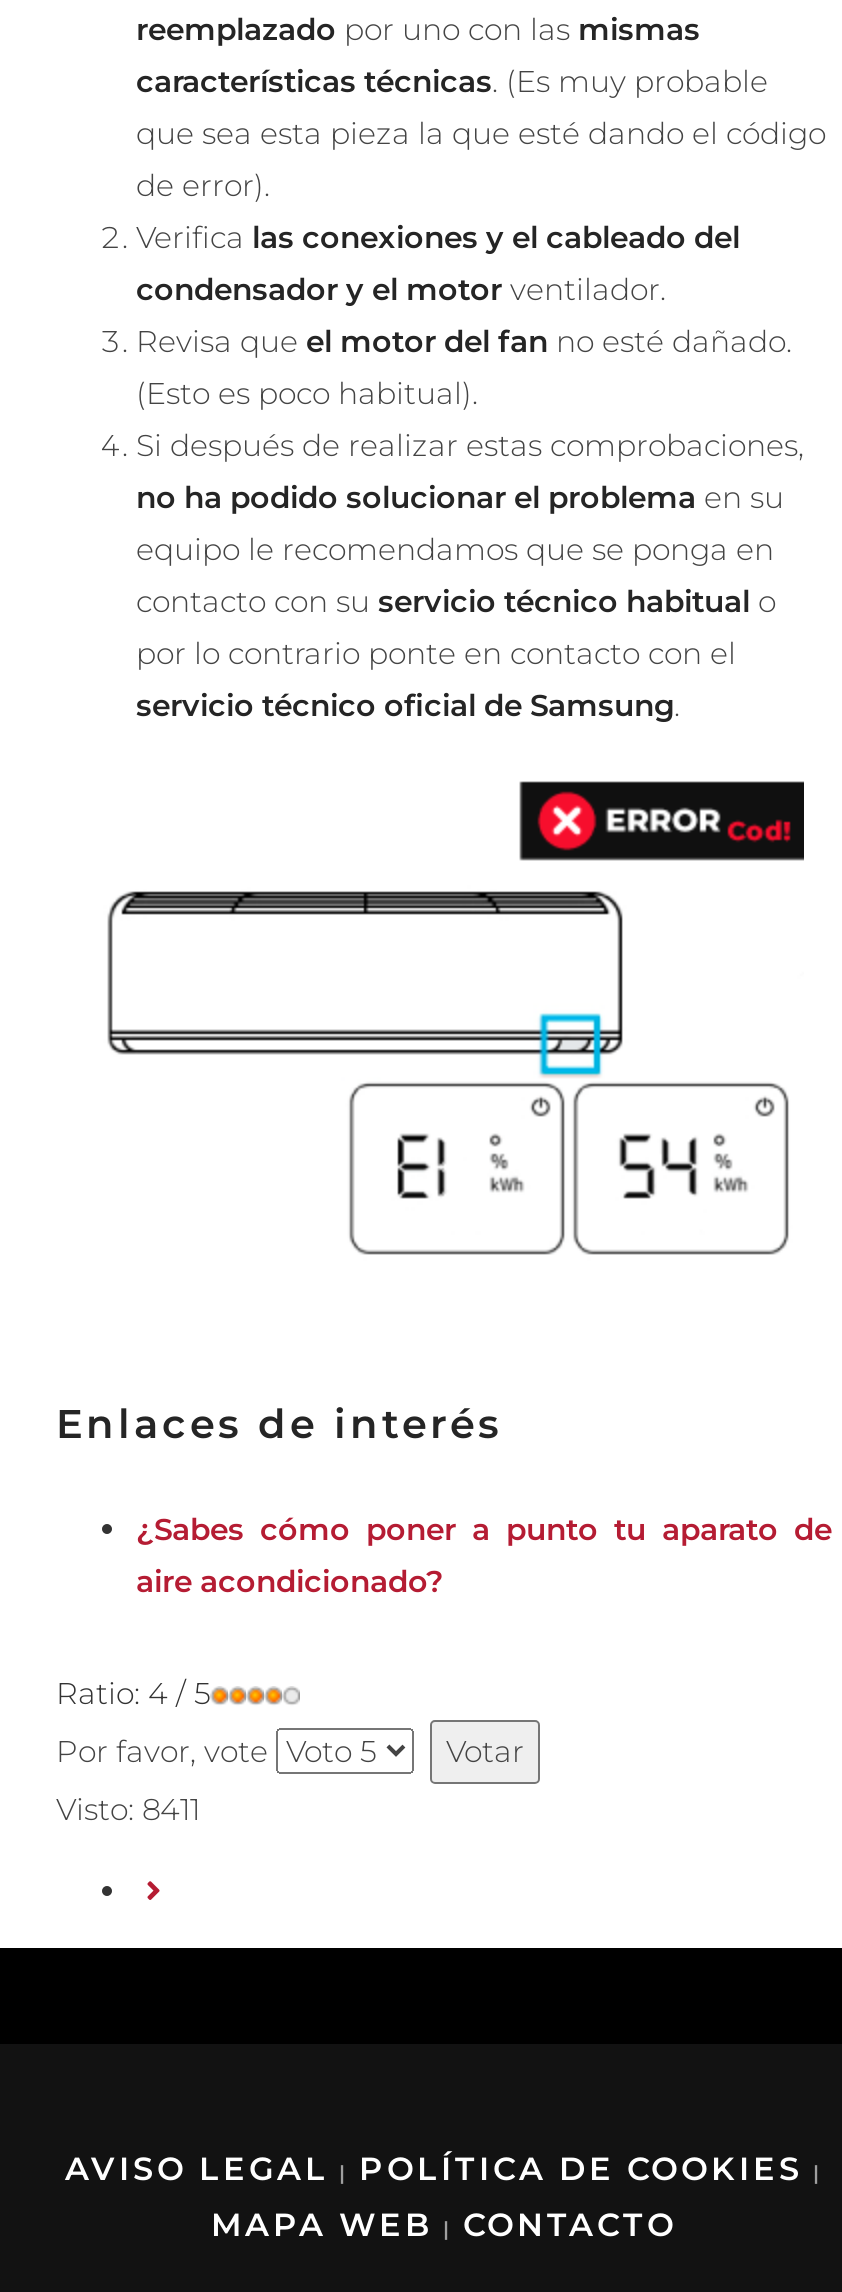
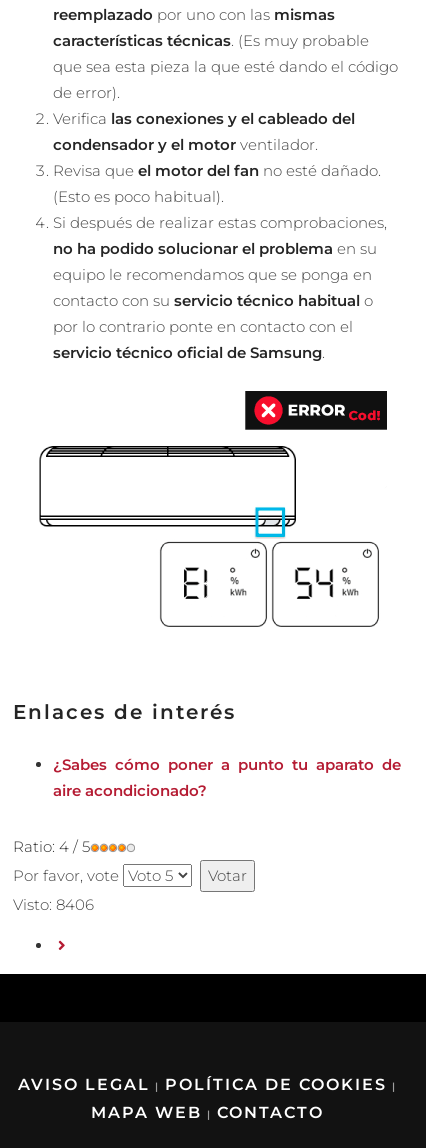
[56,1790,200,1828] Visto: 8411 -> [13,895,94,914] Visto: 8406

